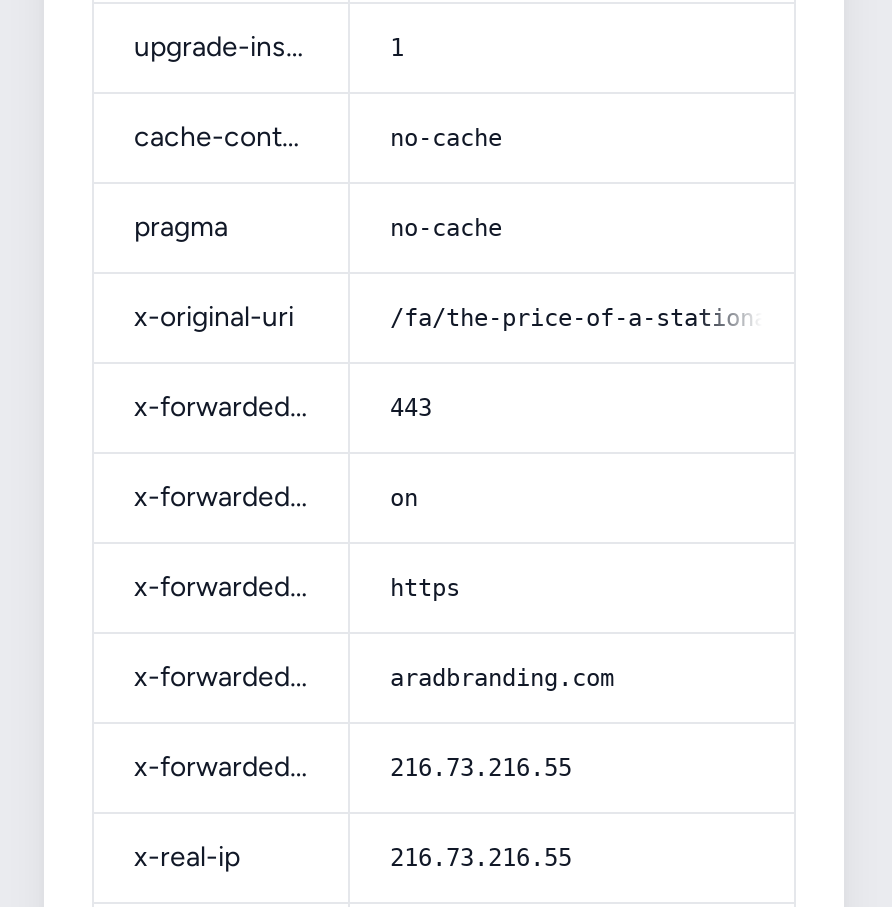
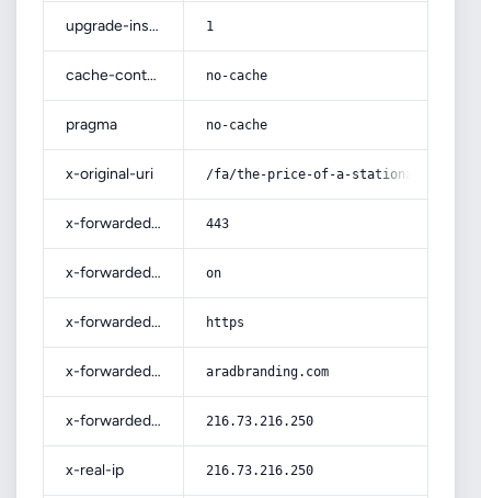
[390,754,572,782] 216.73.216.55 -> [206,414,313,429] 216.73.216.250
[390,844,572,872] 216.73.216.55 -> [206,463,313,478] 216.73.216.250

